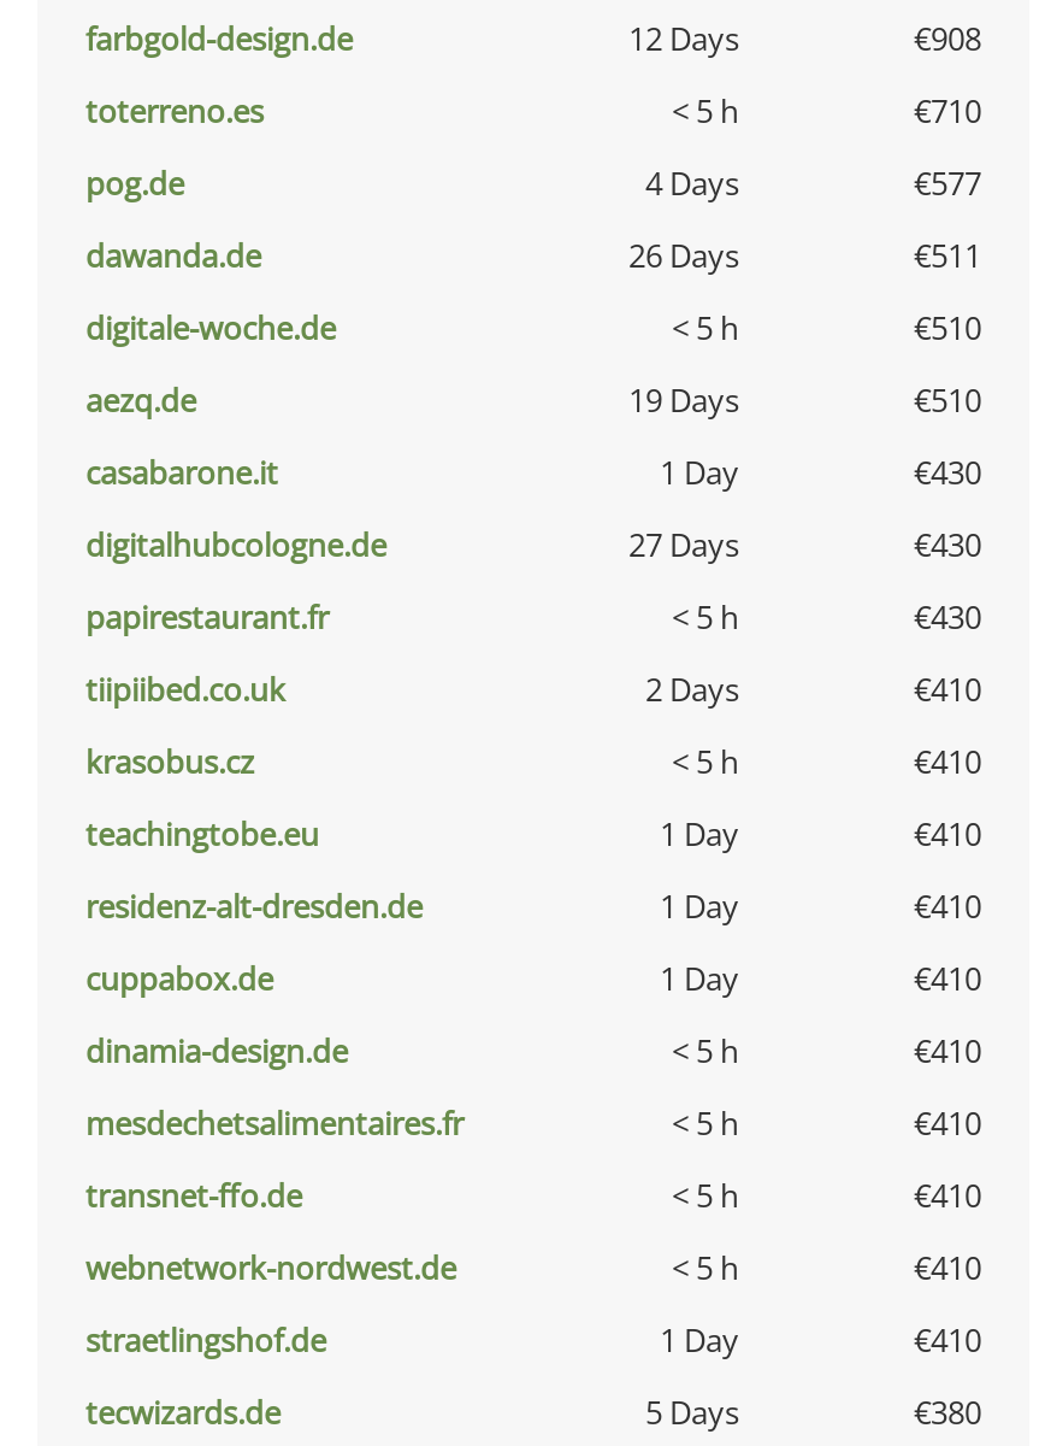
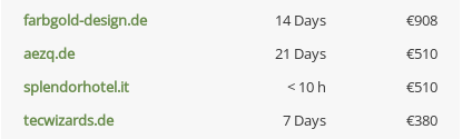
[628,17,739,60] 12 Days -> [274,10,326,30] 14 Days
[85,89,981,349] toterreno.es | < 5 h | €710 | pog.de | 4 Days | €577 | dawanda.de | 26 Days | €511 | digitale-woche.de | < 5 h | €510 -> none
[628,378,739,422] 19 Days -> [274,43,326,63] 21 Days
[85,451,981,1362] casabarone.it | 1 Day | €430 | digitalhubcologne.de | 27 Days | €430 | papirestaurant.fr | < 5 h | €430 | tiipiibed.co.uk | 2 Days | €410 | krasobus.cz | < 5 h | €410 | teachingtobe.eu | 1 Day | €410 | residenz-alt-dresden.de | 1 Day | €410 | cuppabox.de | 1 Day | €410 | dinamia-design.de | < 5 h | €410 | mesdechetsalimentaires.fr | < 5 h | €410 | transnet-ffo.de | < 5 h | €410 | webnetwork-nordwest.de | < 5 h | €410 | straetlingshof.de | 1 Day | €410 -> [23,77,437,97] splendorhotel.it | < 10 h | €510
[645,1391,739,1434] 5 Days -> [282,110,326,130] 7 Days

